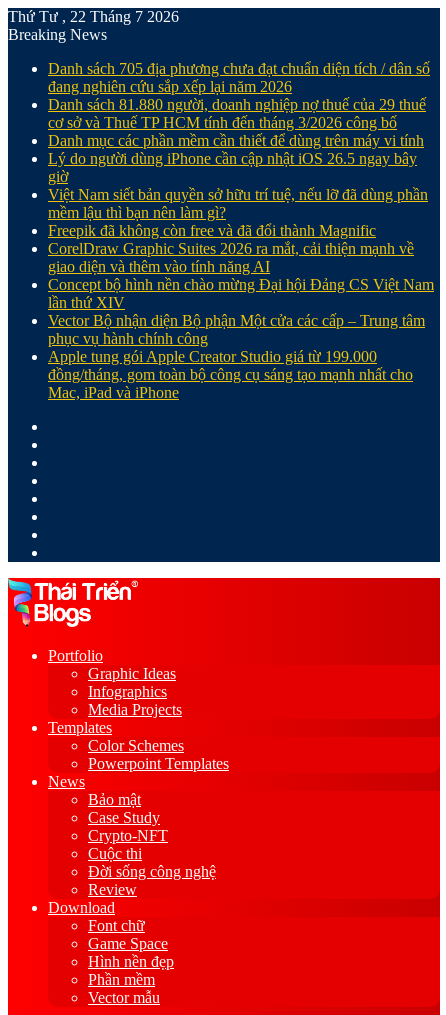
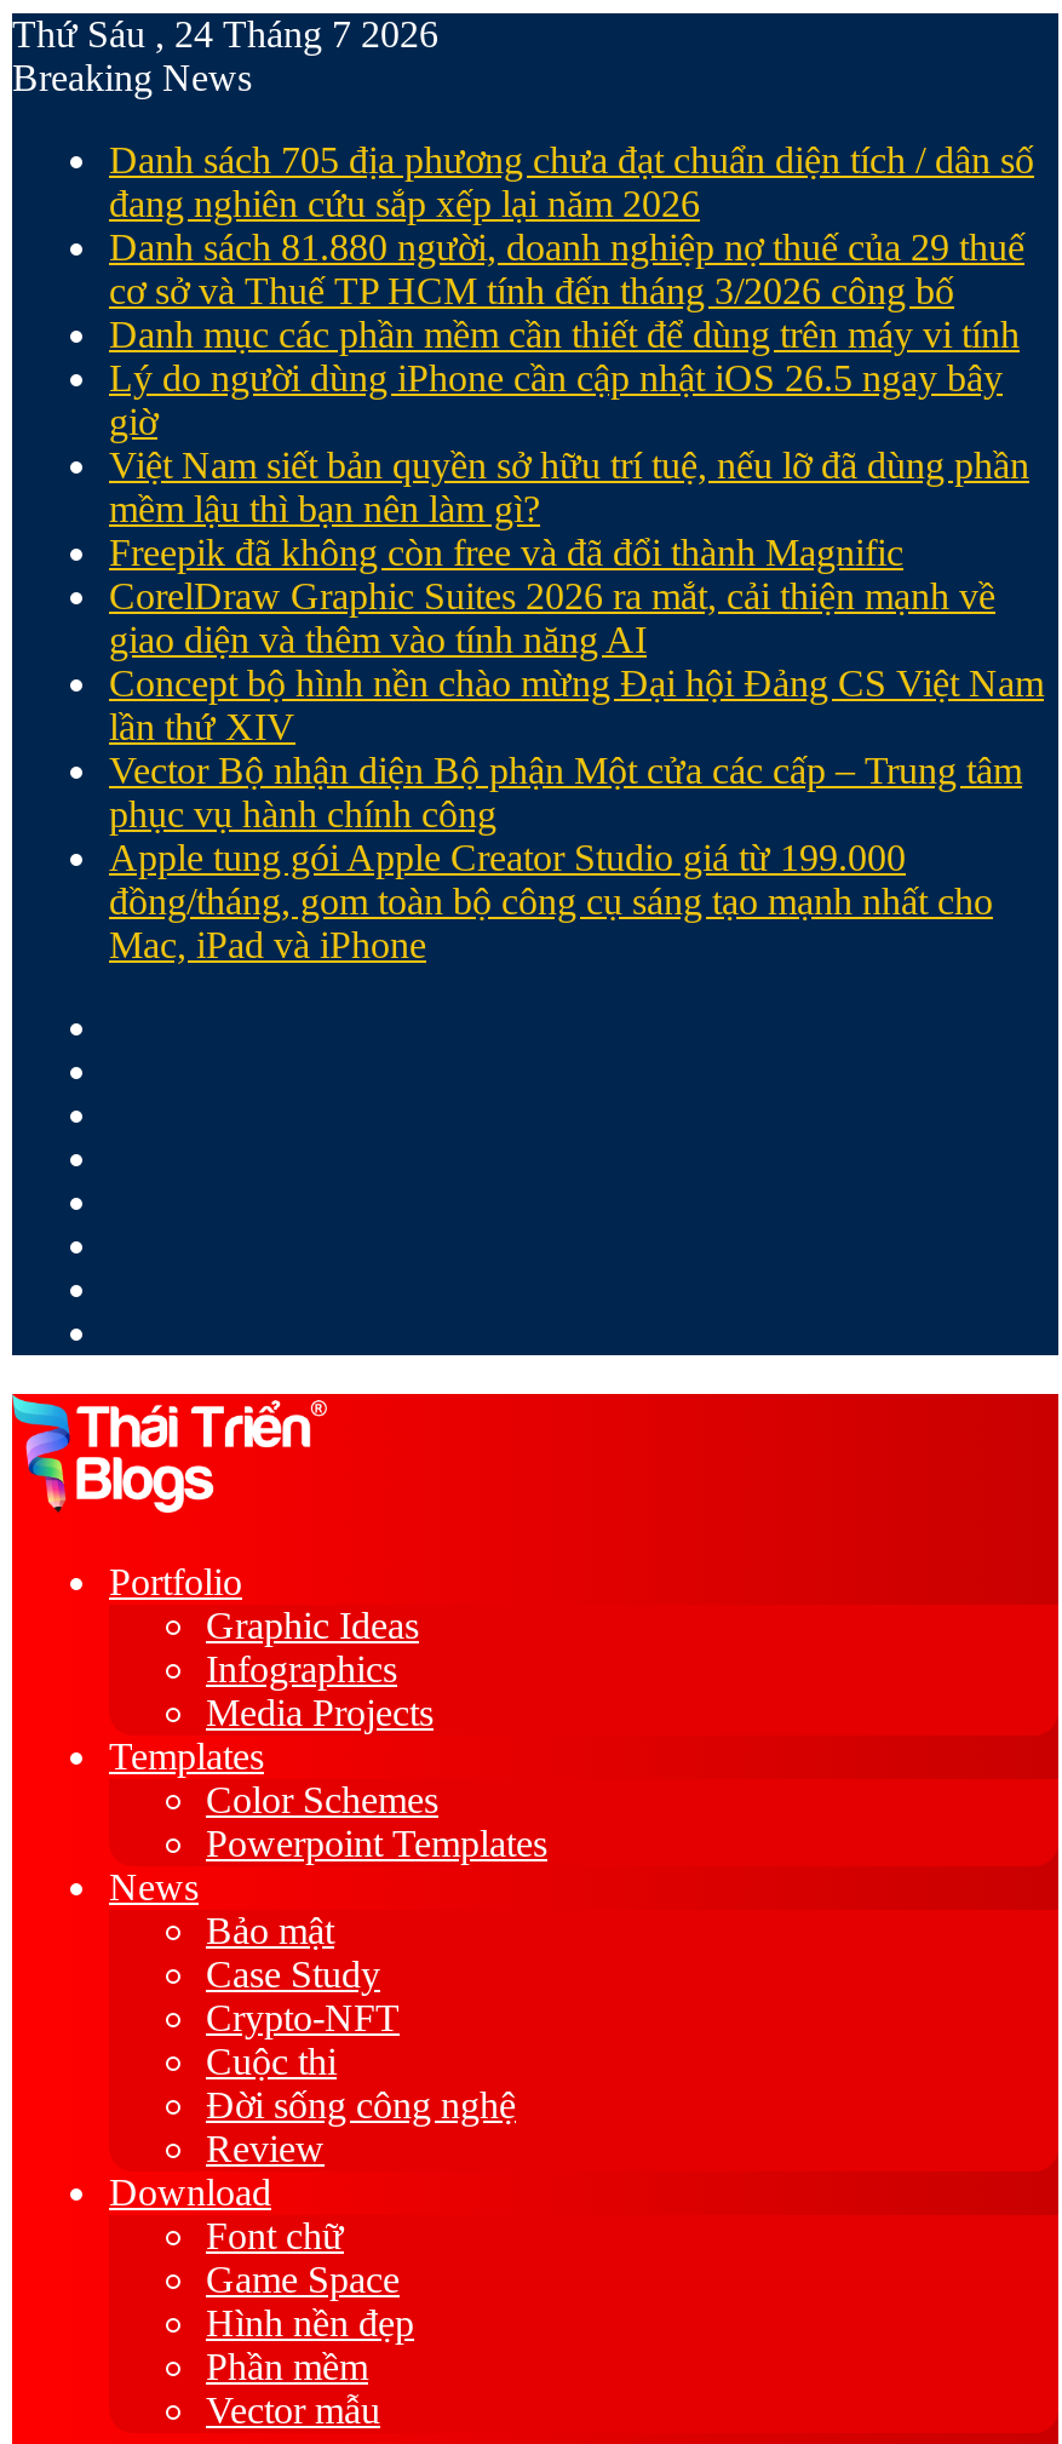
[8,8,179,25] Thứ Tư , 22 Tháng 7 2026 -> [12,13,438,54] Thứ Sáu , 24 Tháng 7 2026

